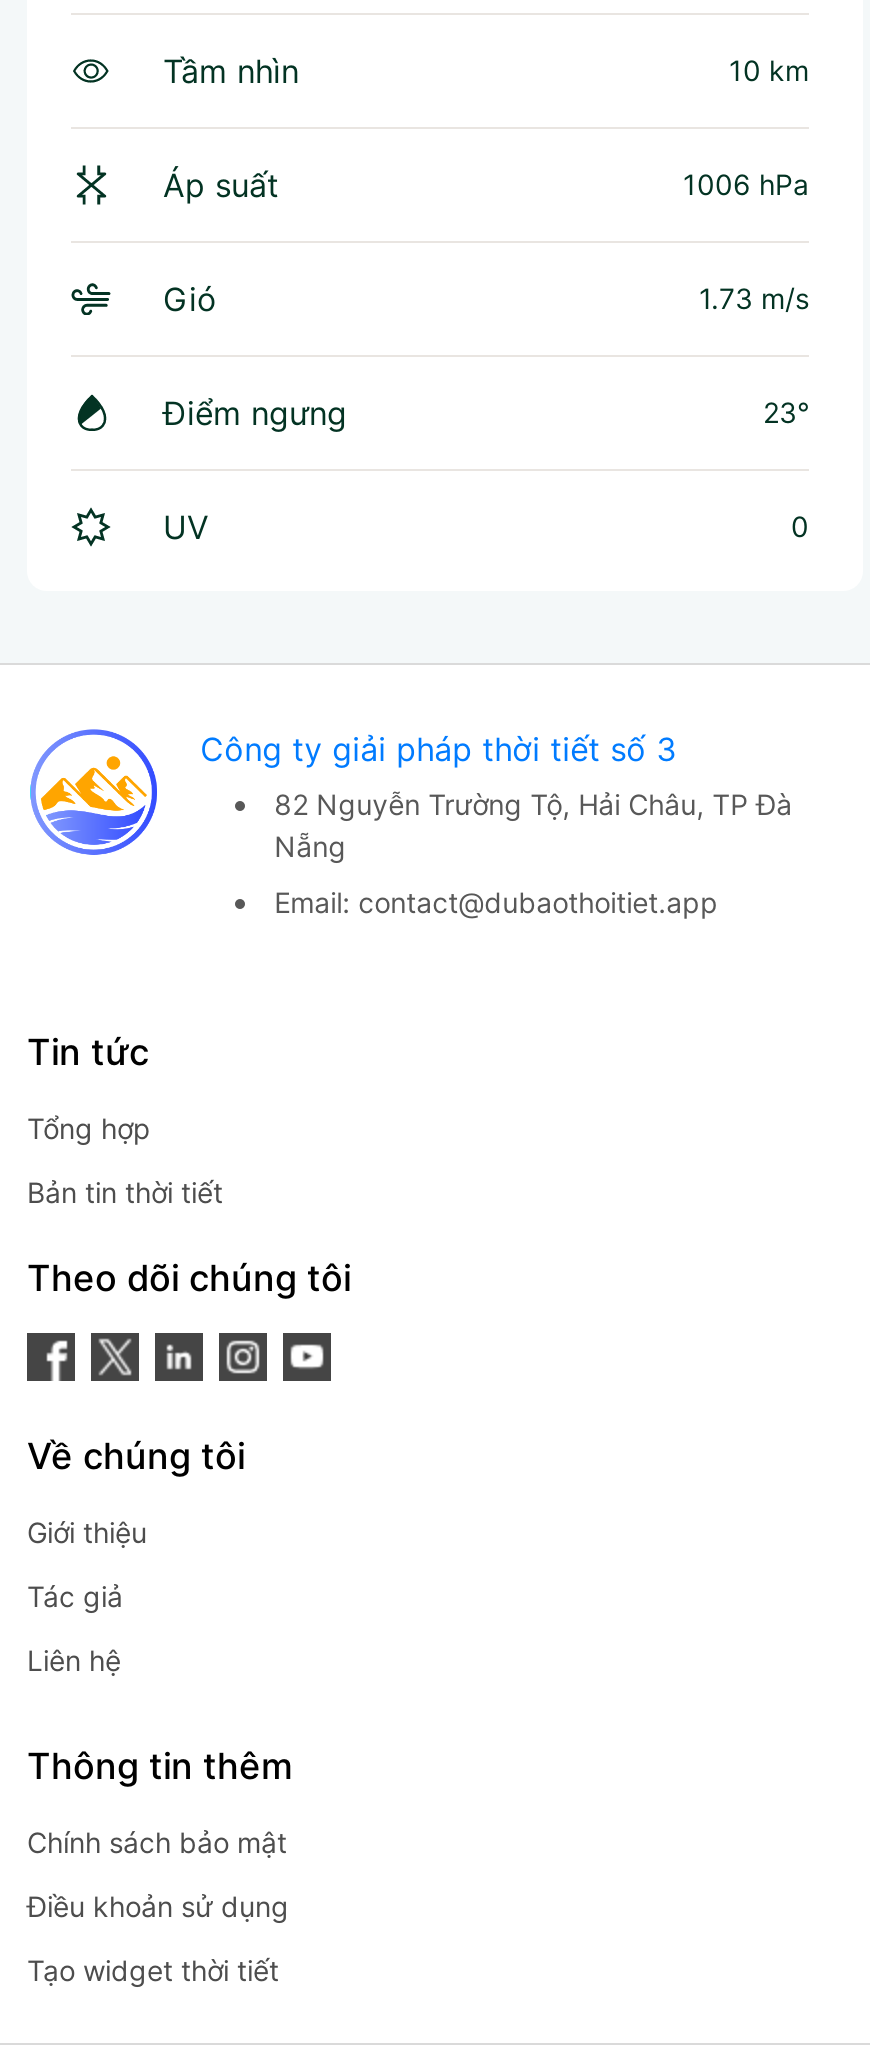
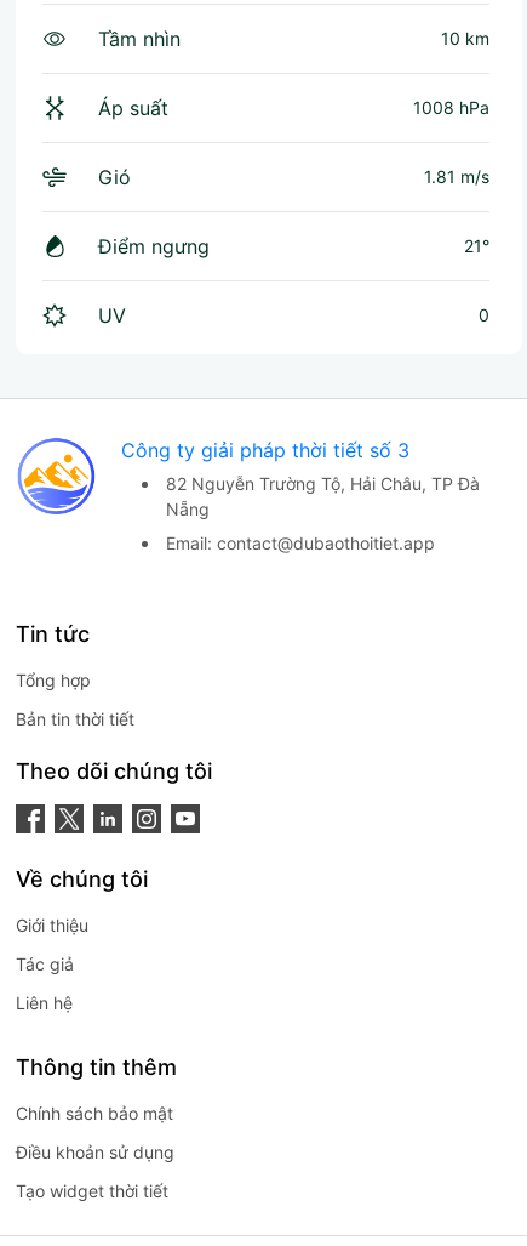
[683,167,809,201] 1006 hPa -> [413,97,489,118] 1008 hPa
[699,281,809,315] 1.73 m/s -> [424,166,489,187] 1.81 m/s
[763,395,809,429] 23° -> [464,235,489,256] 21°

